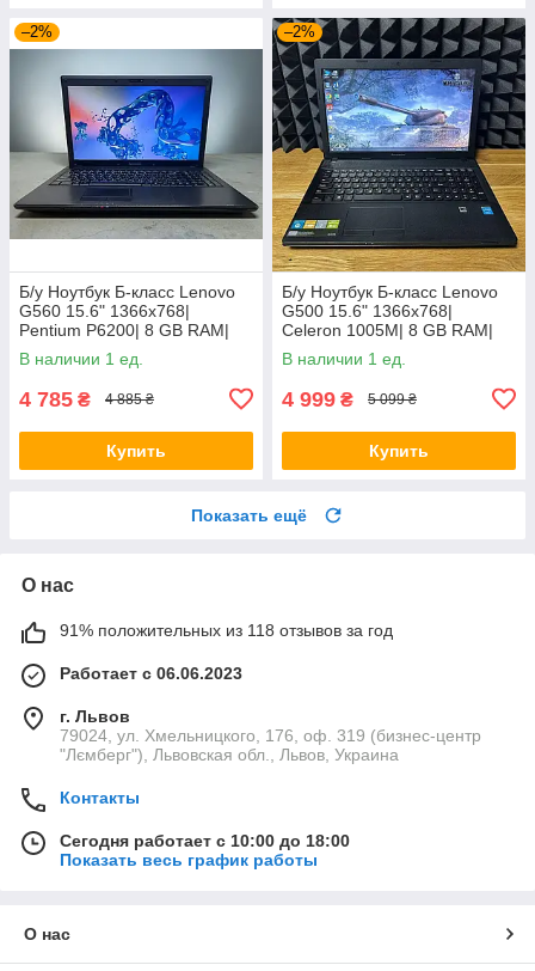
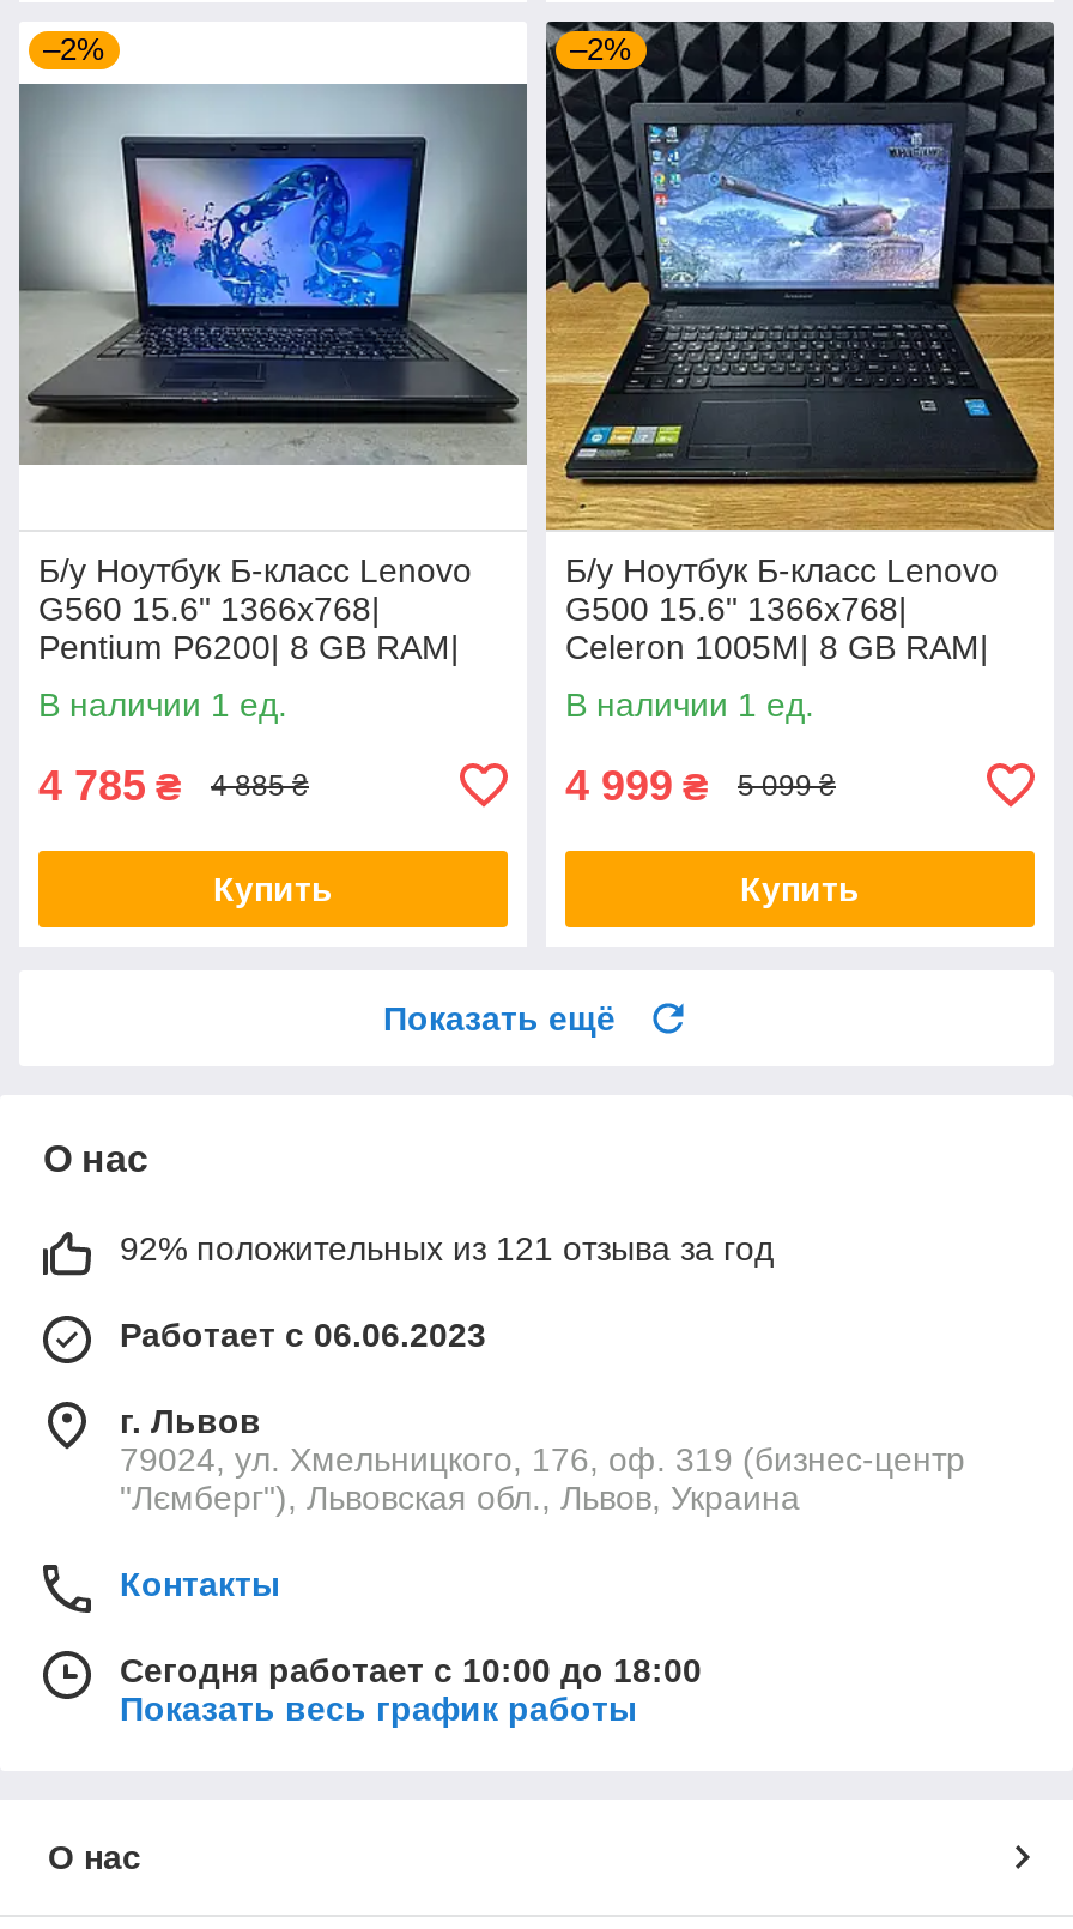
[60,620,393,640] 91% положительных из 118 отзывов за год -> [120,1229,774,1267] 92% положительных из 121 отзыва за год

